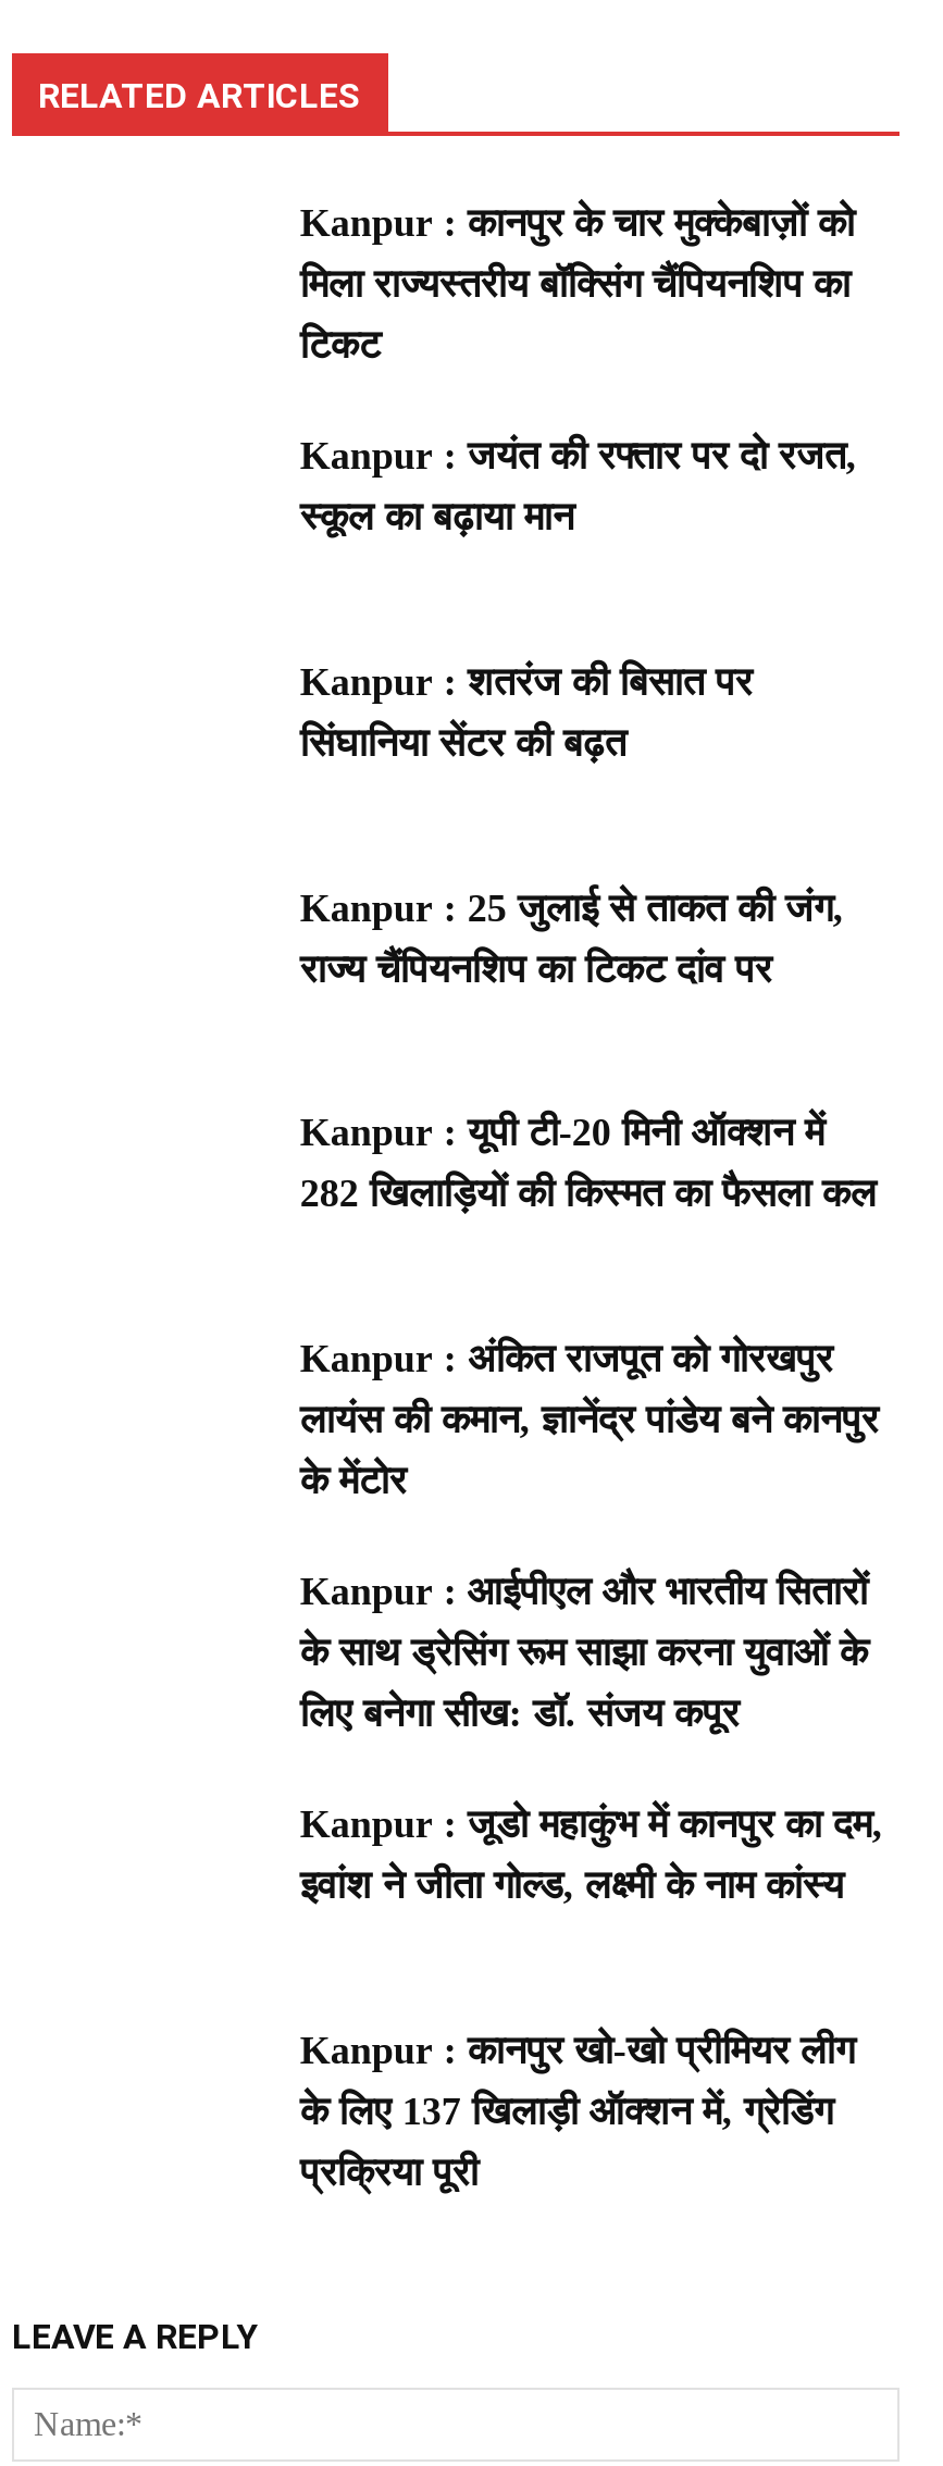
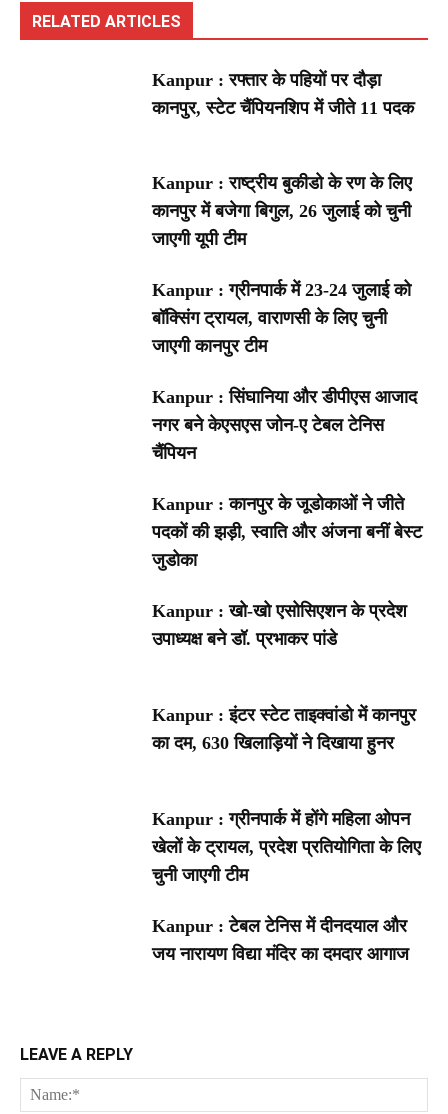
[300,202,855,367] Kanpur : कानपुर के चार मुक्केबाज़ों को | मिला राज्यस्तरीय बॉक्सिंग चैंपियनशिप का | टिकट -> [152,70,414,118] Kanpur : रफ्तार के पहियों पर दौड़ा | कानपुर, स्टेट चैंपियनशिप में जीते 11 पदक
[300,435,857,539] Kanpur : जयंत की रफ्तार पर दो रजत, | स्कूल का बढ़ाया मान -> [152,173,412,249] Kanpur : राष्ट्रीय बुकीडो के रण के लिए | कानपुर में बजेगा बिगुल, 26 जुलाई को चुनी | जाएगी यूपी टीम
[300,660,752,765] Kanpur : शतरंज की बिसात पर | सिंघानिया सेंटर की बढ़त -> [152,280,411,356] Kanpur : ग्रीनपार्क में 23-24 जुलाई को | बॉक्सिंग ट्रायल, वाराणसी के लिए चुनी | जाएगी कानपुर टीम
[300,886,844,990] Kanpur : 25 जुलाई से ताकत की जंग, | राज्य चैंपियनशिप का टिकट दांव पर -> [152,387,417,463] Kanpur : सिंघानिया और डीपीएस आजाद | नगर बने केएसएस जोन-ए टेबल टेनिस | चैंपियन
[300,1111,876,1216] Kanpur : यूपी टी-20 मिनी ऑक्शन में | 282 खिलाड़ियों की किस्मत का फैसला कल -> [152,494,422,570] Kanpur : कानपुर के जूडोकाओं ने जीते | पदकों की झड़ी, स्वाति और अंजना बनीं बेस्ट | जुडोका
[300,1337,879,1502] Kanpur : अंकित राजपूत को गोरखपुर | लायंस की कमान, ज्ञानेंद्र पांडेय बने कानपुर | के मेंटोर -> [152,601,407,649] Kanpur : खो-खो एसोसिएशन के प्रदेश | उपाध्यक्ष बने डॉ. प्रभाकर पांडे
[300,1570,868,1735] Kanpur : आईपीएल और भारतीय सितारों | के साथ ड्रेसिंग रूम साझा करना युवाओं के | लिए बनेगा सीख: डॉ. संजय कपूर -> [152,705,416,753] Kanpur : इंटर स्टेट ताइक्वांडो में कानपुर | का दम, 630 खिलाड़ियों ने दिखाया हुनर
[300,1802,883,1907] Kanpur : जूडो महाकुंभ में कानपुर का दम, | इवांश ने जीता गोल्ड, लक्ष्मी के नाम कांस्य -> [152,809,421,885] Kanpur : ग्रीनपार्क में होंगे महिला ओपन | खेलों के ट्रायल, प्रदेश प्रतियोगिता के लिए | चुनी जाएगी टीम
[300,2028,855,2193] Kanpur : कानपुर खो-खो प्रीमियर लीग | के लिए 137 खिलाड़ी ऑक्शन में, ग्रेडिंग | प्रक्रिया पूरी -> [152,916,409,964] Kanpur : टेबल टेनिस में दीनदयाल और | जय नारायण विद्या मंदिर का दमदार आगाज

